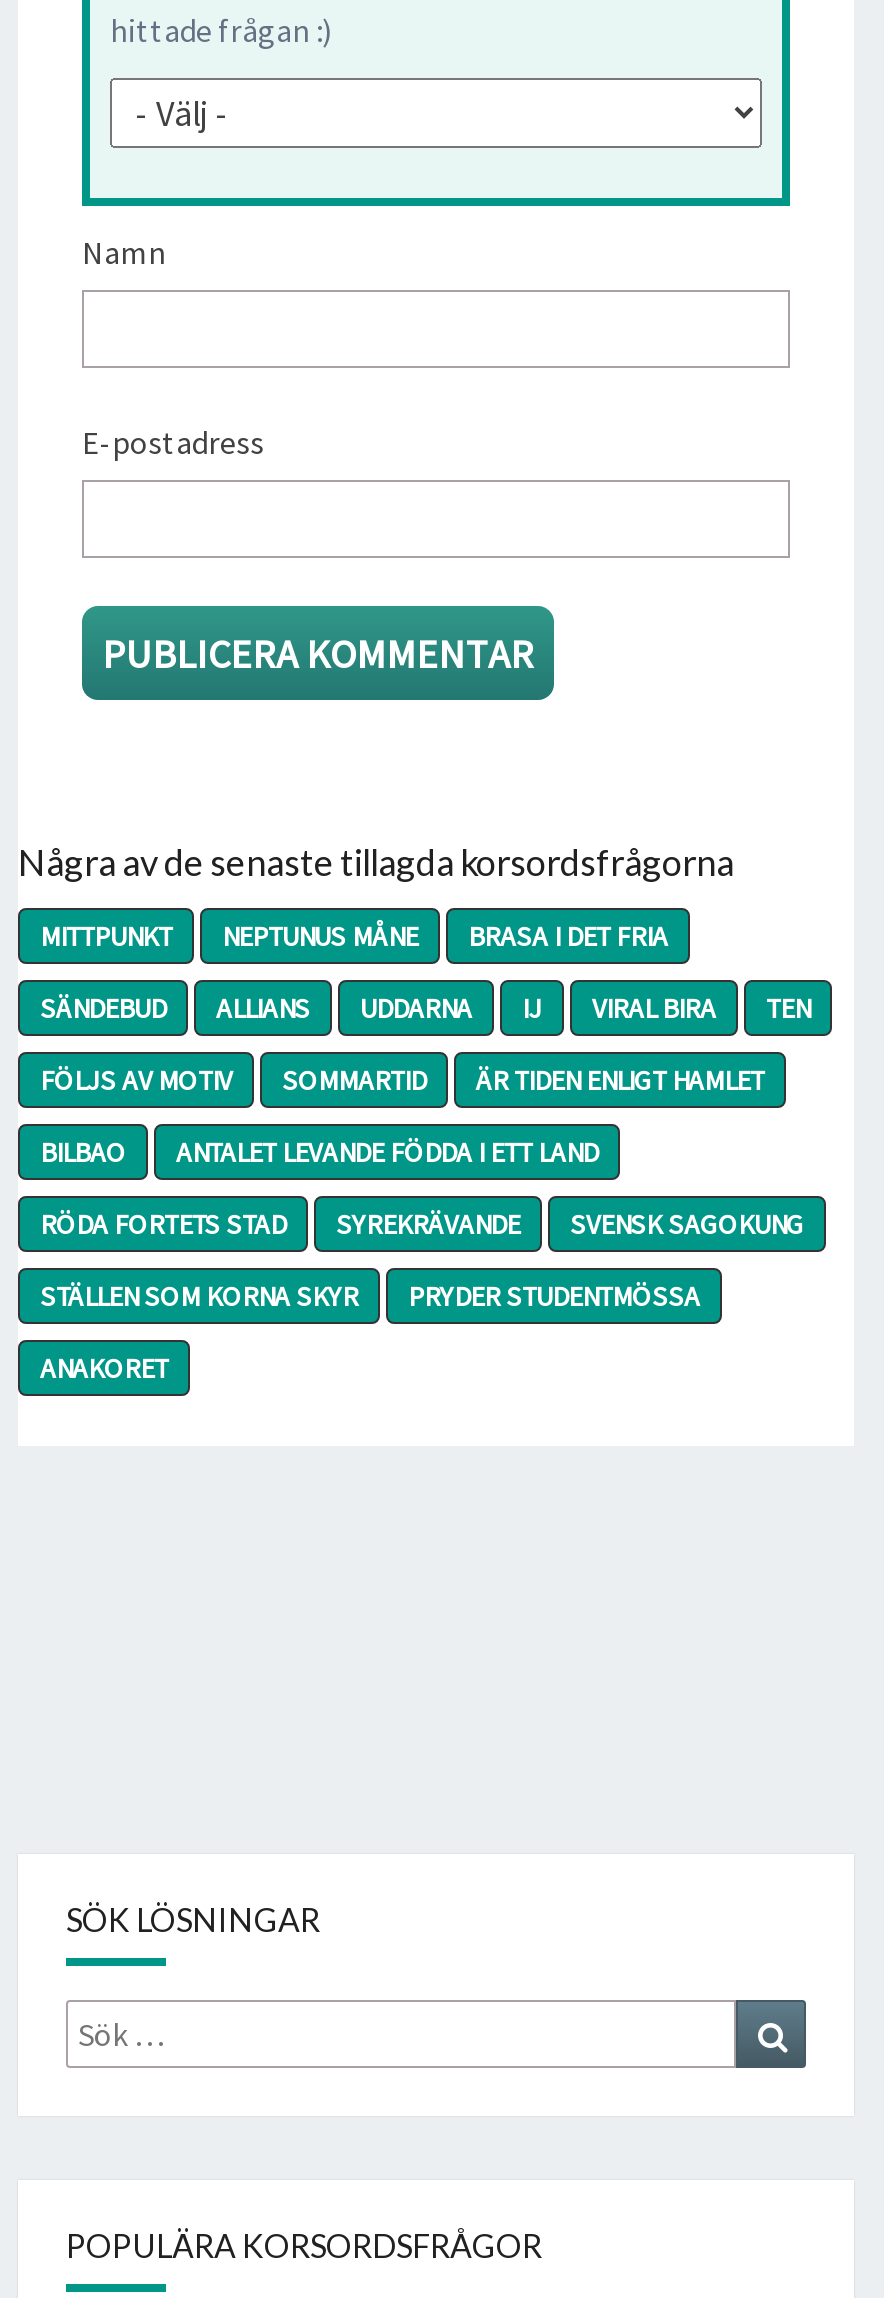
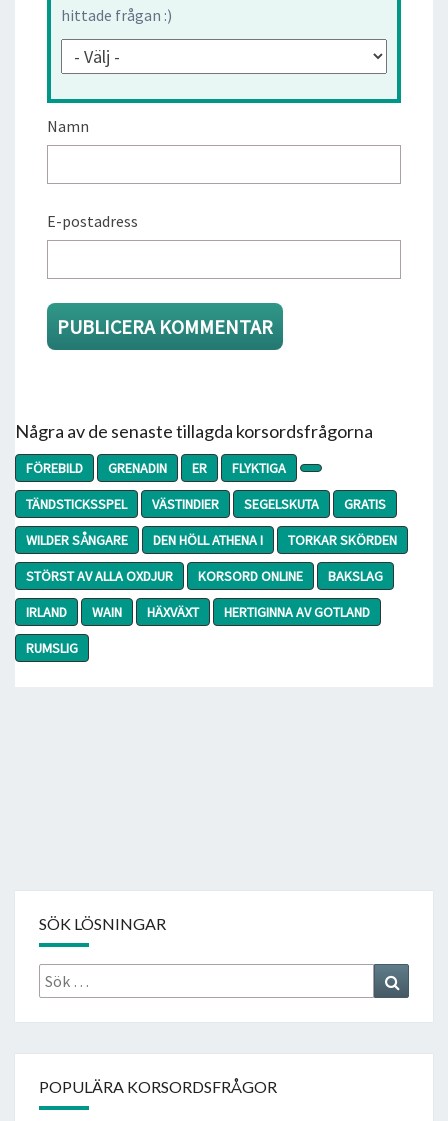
[40,918,810,1386] MITTPUNKT | NEPTUNUS MÅNE | BRASA I DET FRIA | SÄNDEBUD | ALLIANS | UDDARNA | IJ | VIRAL BIRA | TEN | FÖLJS AV MOTIV | SOMMARTID | ÄR TIDEN ENLIGT HAMLET | BILBAO | ANTALET LEVANDE FÖDDA I ETT LAND | RÖDA FORTETS STAD | SYREKRÄVANDE | SVENSK SAGOKUNG | STÄLLEN SOM KORNA SKYR | PRYDER STUDENTMÖSSA | ANAKORET -> [26,459,397,657] FÖREBILD | GRENADIN | ER | FLYKTIGA | TÄNDSTICKSSPEL | VÄSTINDIER | SEGELSKUTA | GRATIS | WILDER SÅNGARE | DEN HÖLL ATHENA I | TORKAR SKÖRDEN | STÖRST AV ALLA OXDJUR | KORSORD ONLINE | BAKSLAG | IRLAND | WAIN | HÄXVÄXT | HERTIGINNA AV GOTLAND | RUMSLIG

